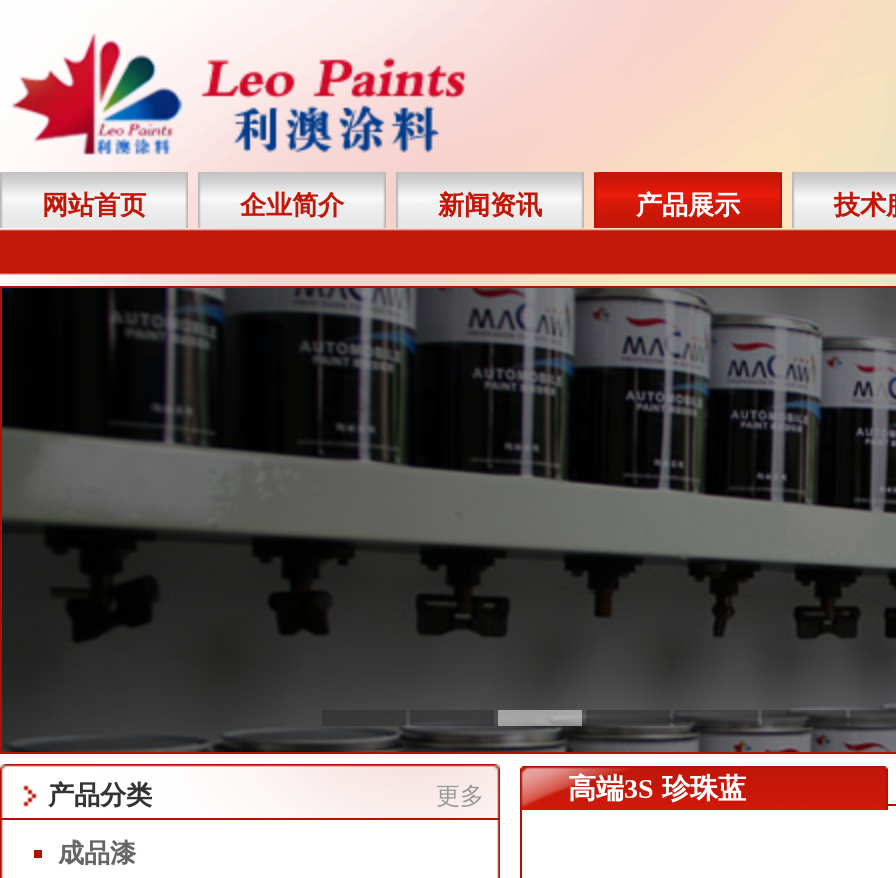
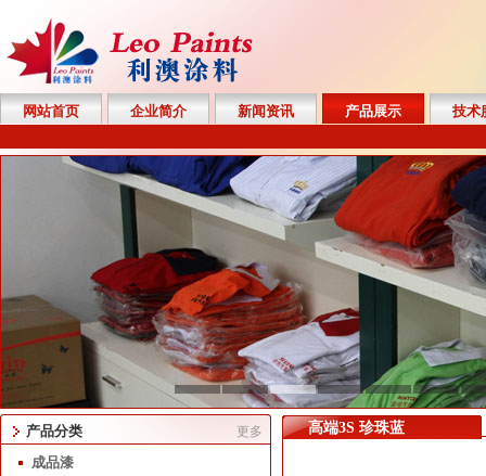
[6,286,890,754] [image] -> [3,155,483,409] [image]

